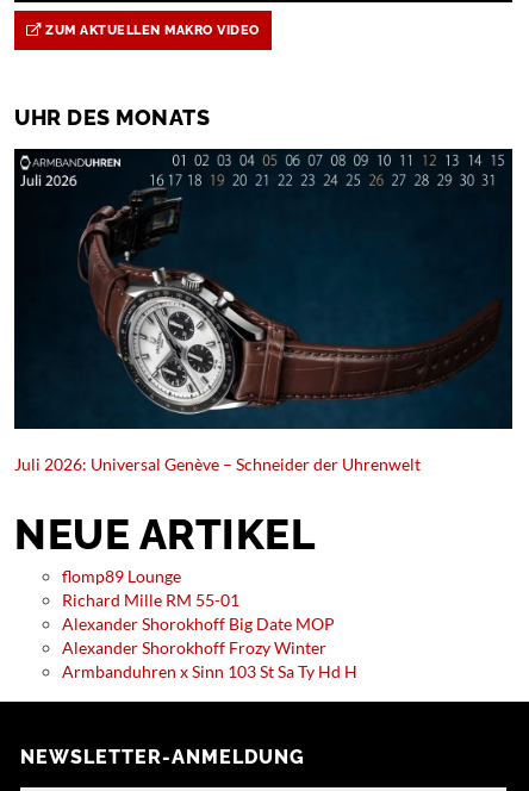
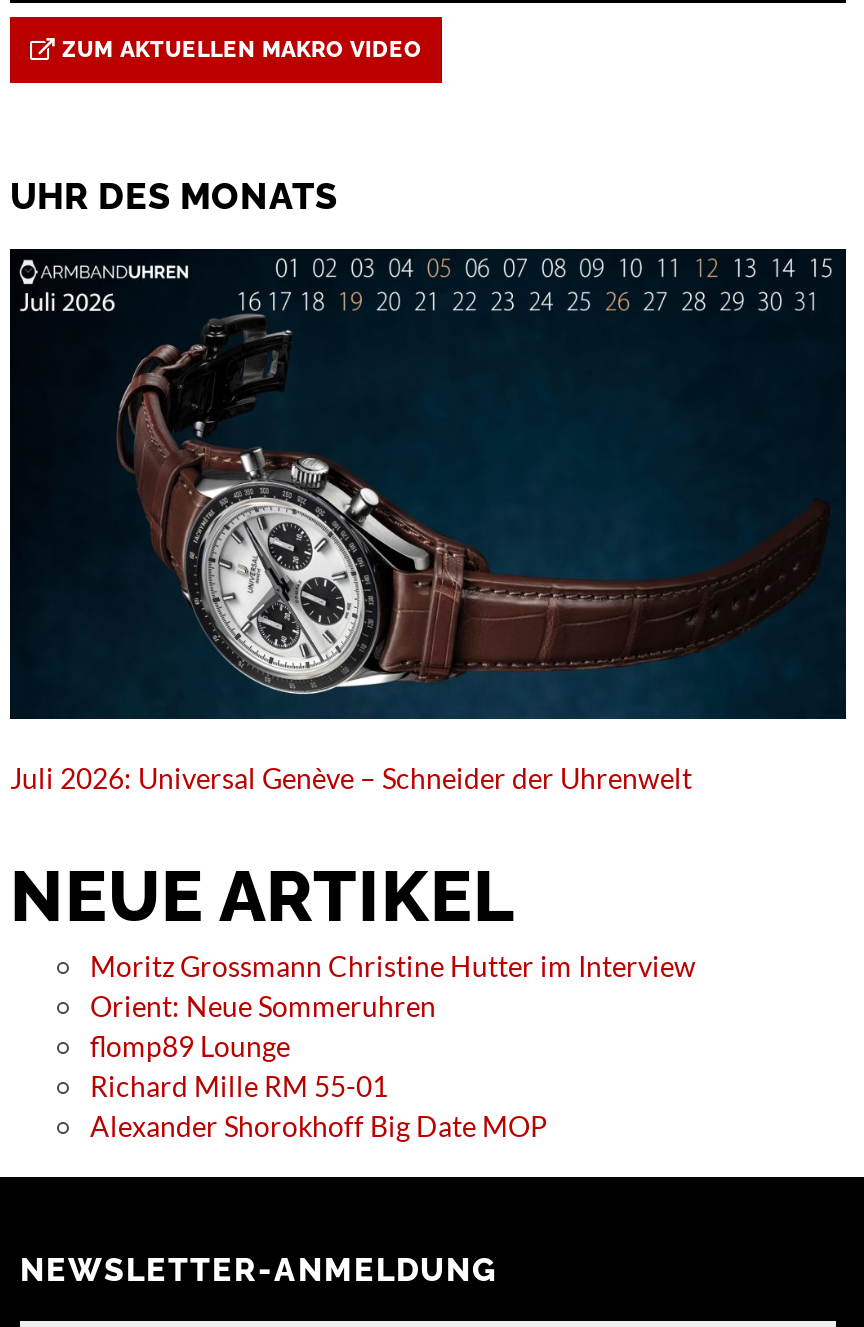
none -> [90,948,696,1022] Moritz Grossmann Christine Hutter im Interview | Orient: Neue Sommeruhren
moved [62,565,335,633] -> [90,1028,548,1142]: flomp89 Lounge | Richard Mille RM 55-01 | Alexander Shorokhoff Big Date MOP
[62,637,357,681] Alexander Shorokhoff Frozy Winter | Armbanduhren x Sinn 103 St Sa Ty Hd H -> none

